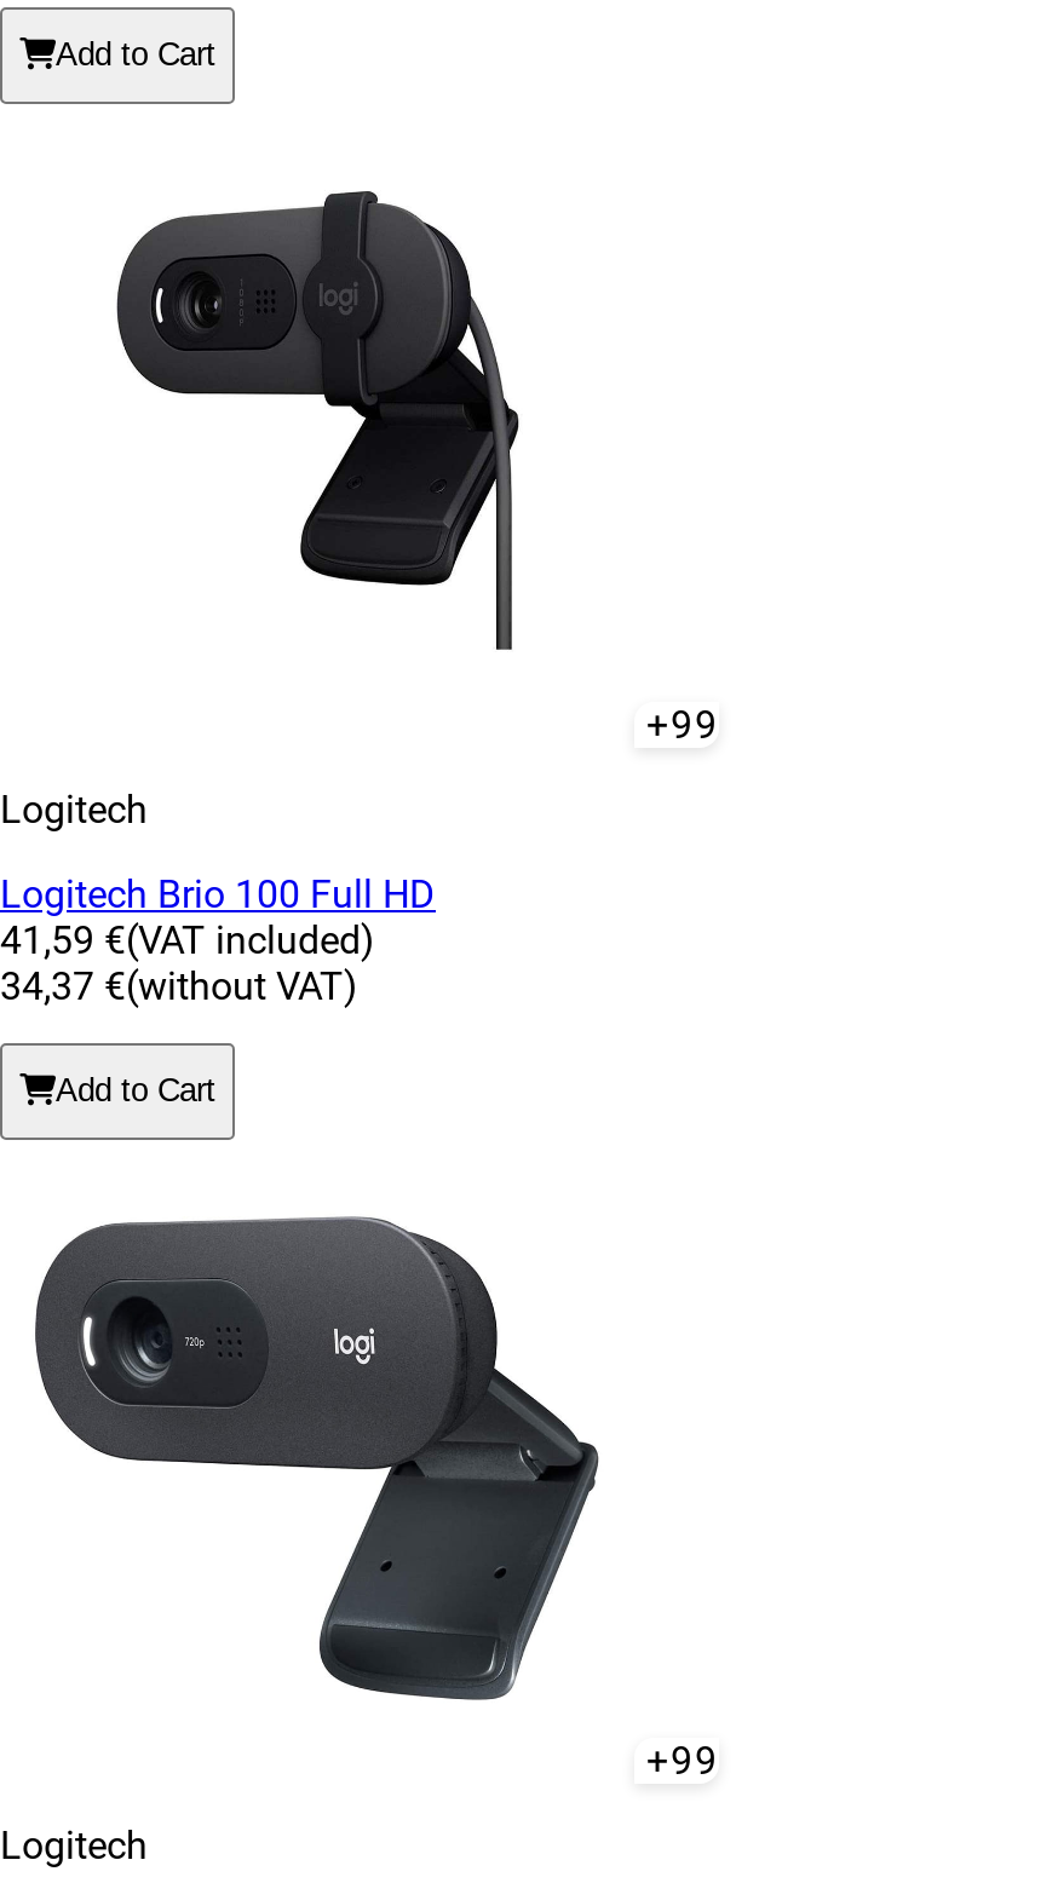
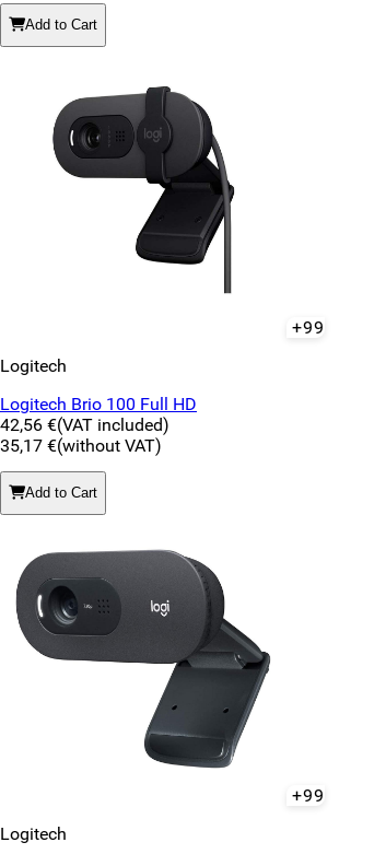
[0,917,375,963] 41,59 €(VAT included) -> [0,414,169,435] 42,56 €(VAT included)
[0,963,358,1009] 34,37 €(without VAT) -> [0,435,162,456] 35,17 €(without VAT)

